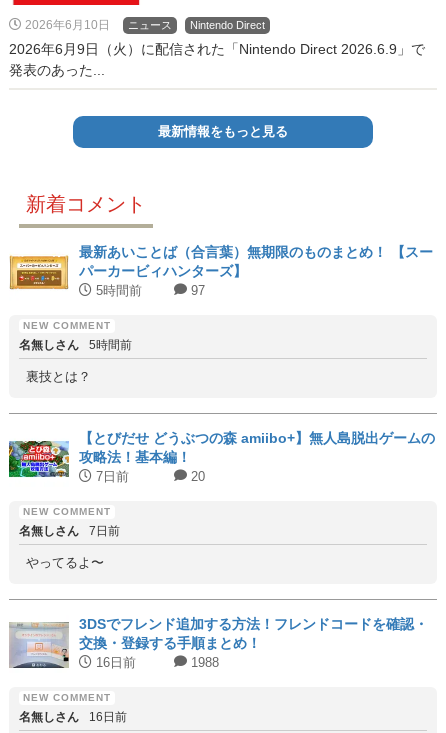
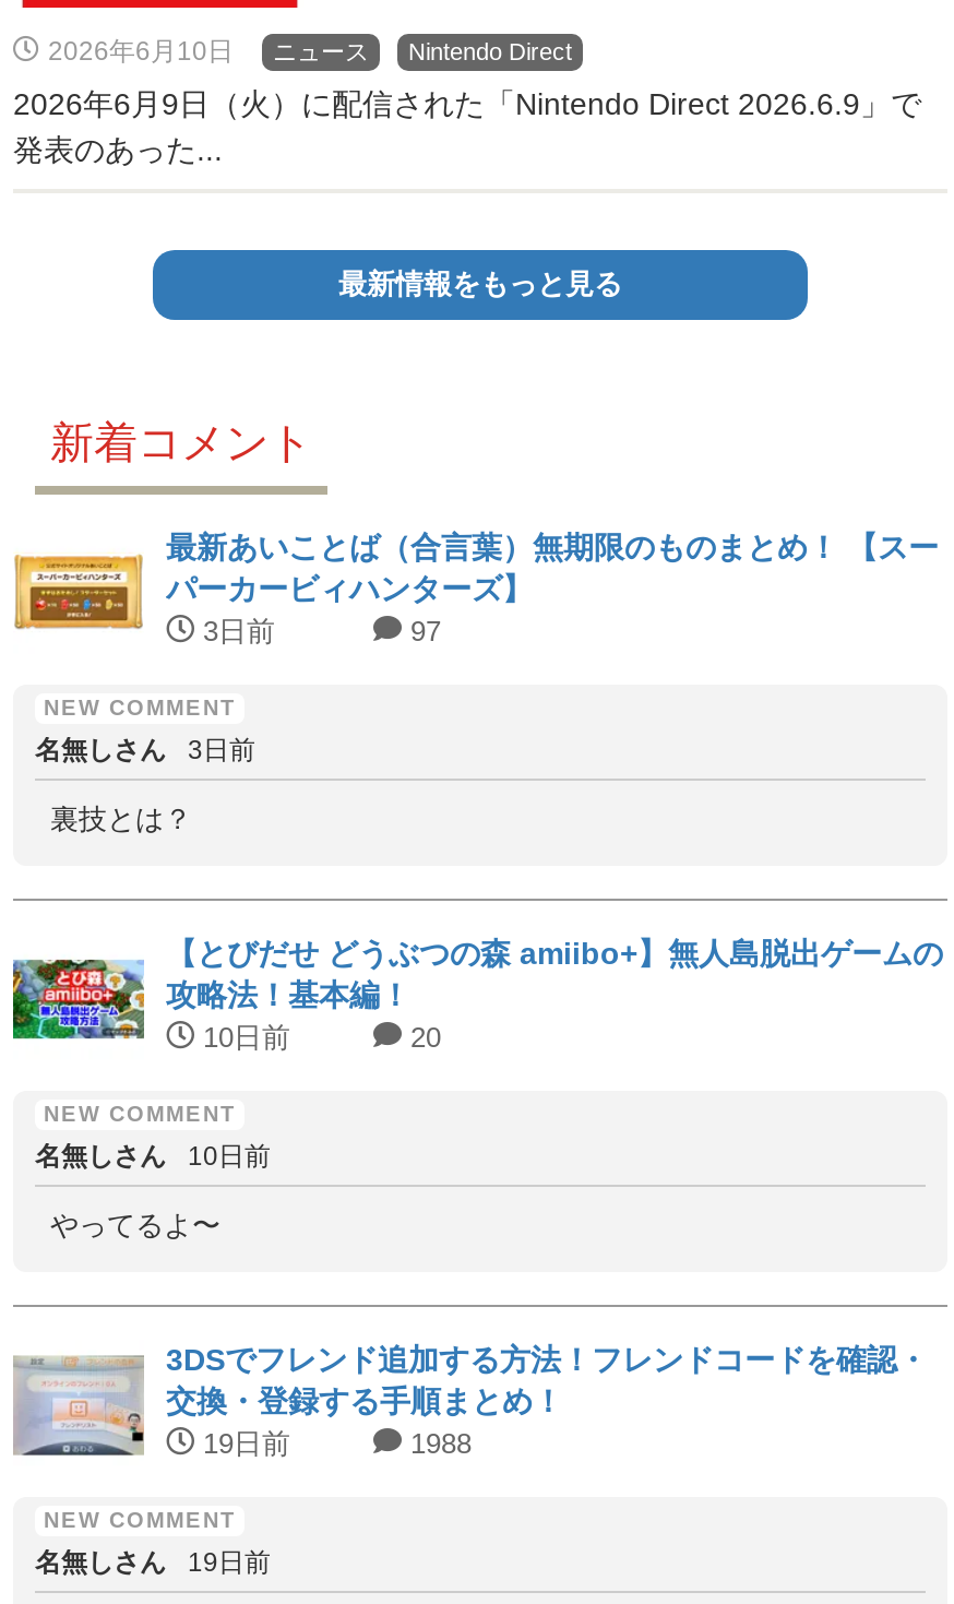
[92,283,142,298] 5時間前 -> [194,615,275,648] 3日前
[19,338,132,352] 名無しさん 5時間前 -> [35,735,255,766] 名無しさん 3日前
[92,469,129,484] 7日前 -> [194,1021,290,1054] 10日前
[19,524,120,538] 名無しさん 7日前 -> [35,1141,271,1172] 名無しさん 10日前
[92,655,136,670] 16日前 -> [194,1427,290,1460] 19日前
[19,710,127,724] 名無しさん 16日前 -> [35,1547,271,1578] 名無しさん 19日前

